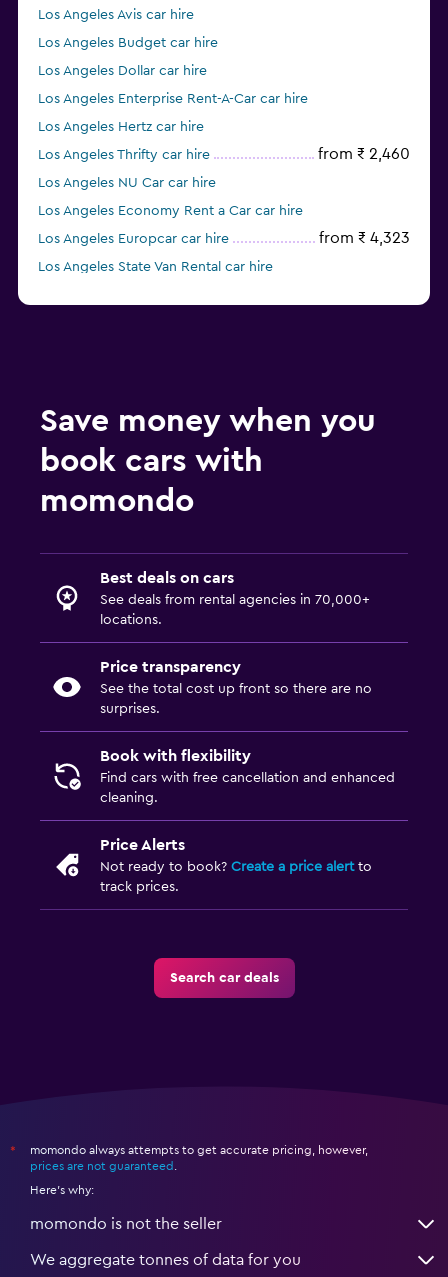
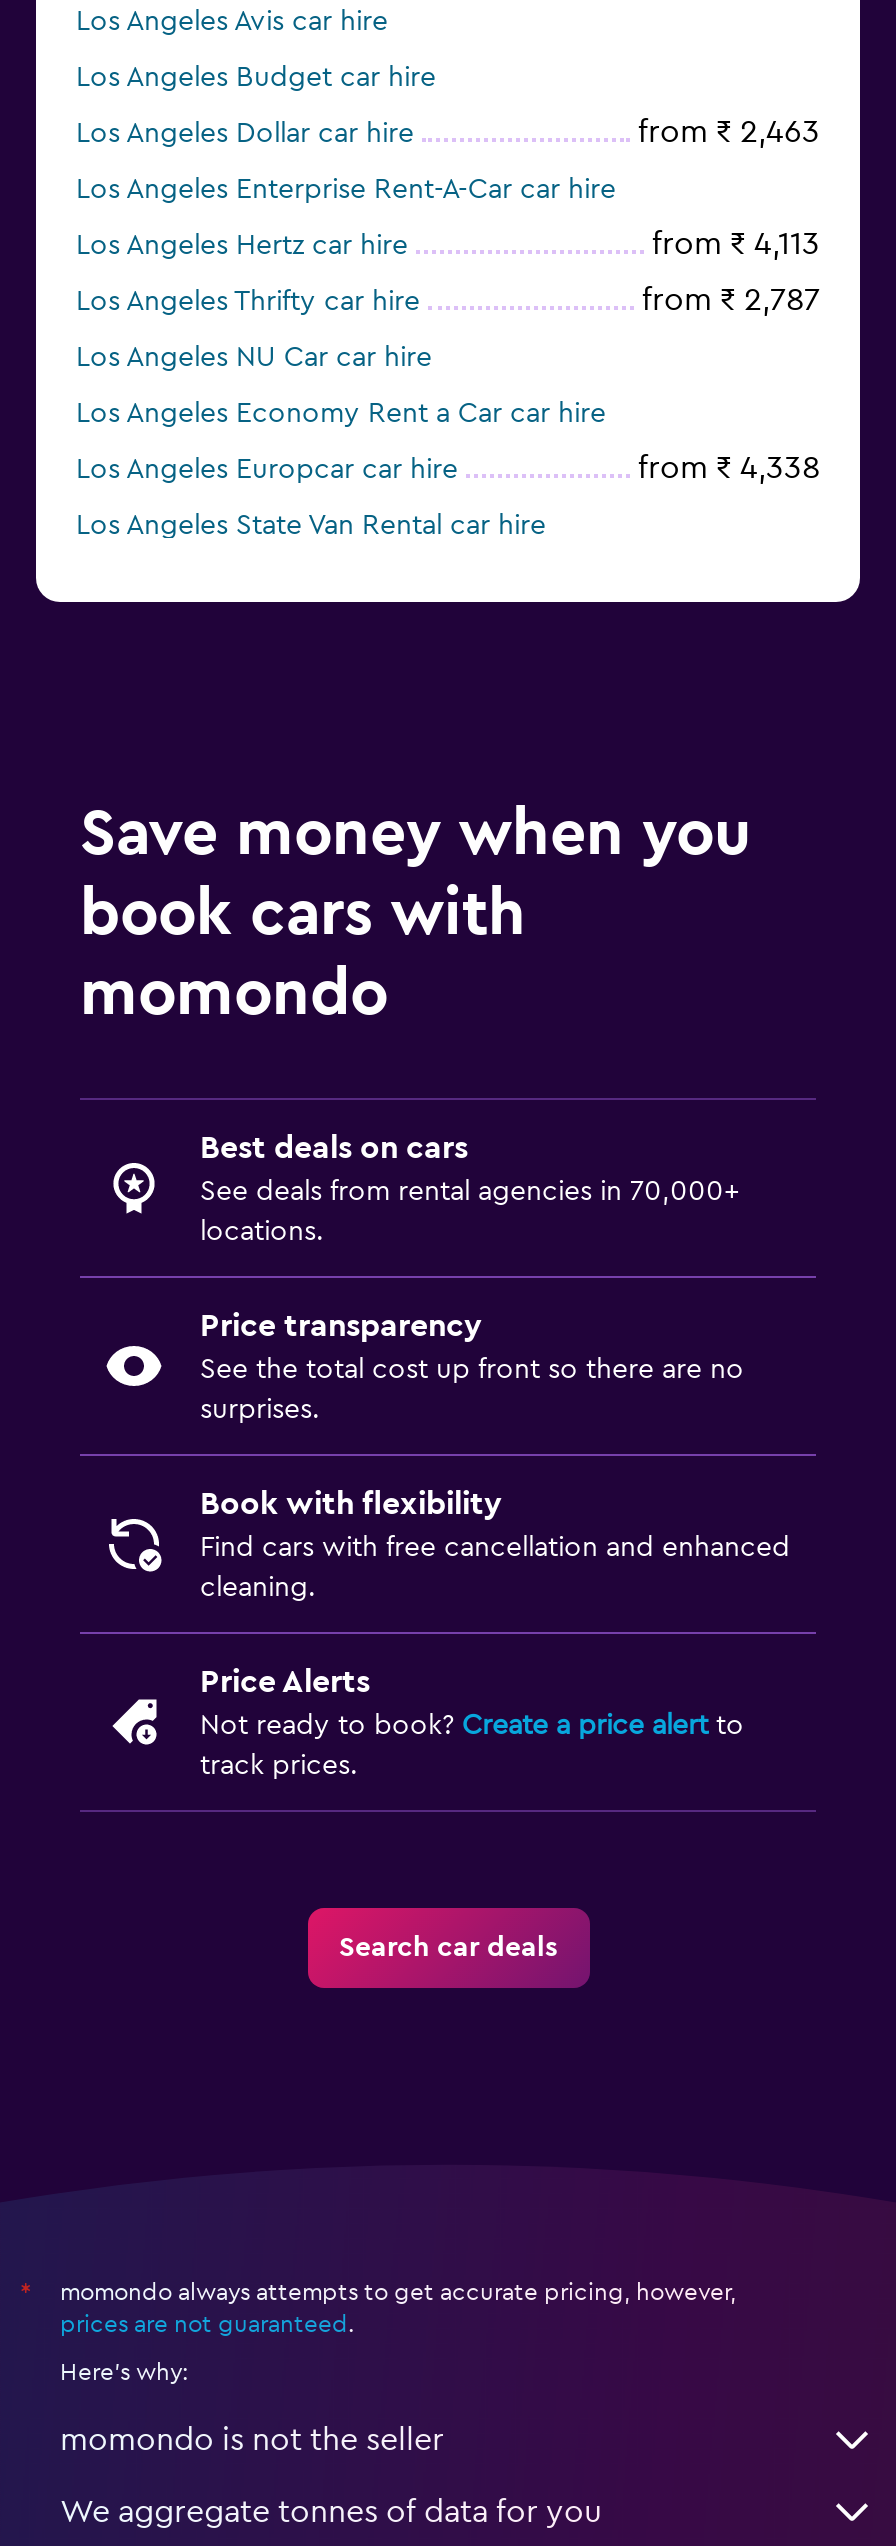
none -> [638,117,820,149] from ₹ 2,463
none -> [652,229,820,261] from ₹ 4,113
[318,146,410,162] from ₹ 2,460 -> [642,285,820,317] from ₹ 2,787
[319,230,410,246] from ₹ 4,323 -> [638,453,820,485] from ₹ 4,338

